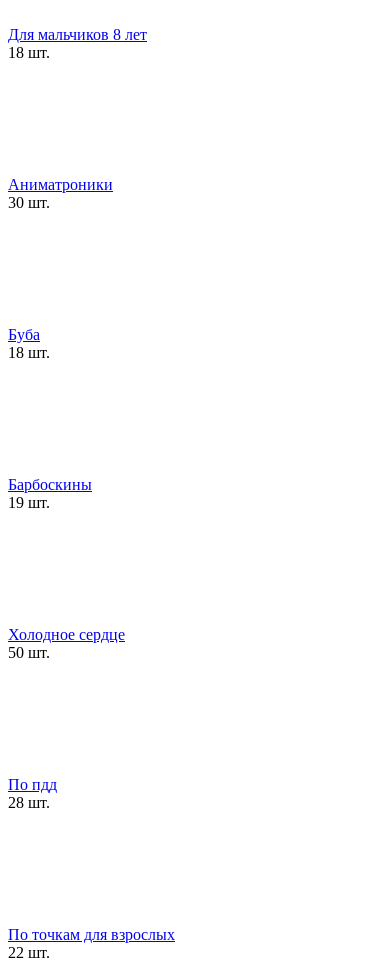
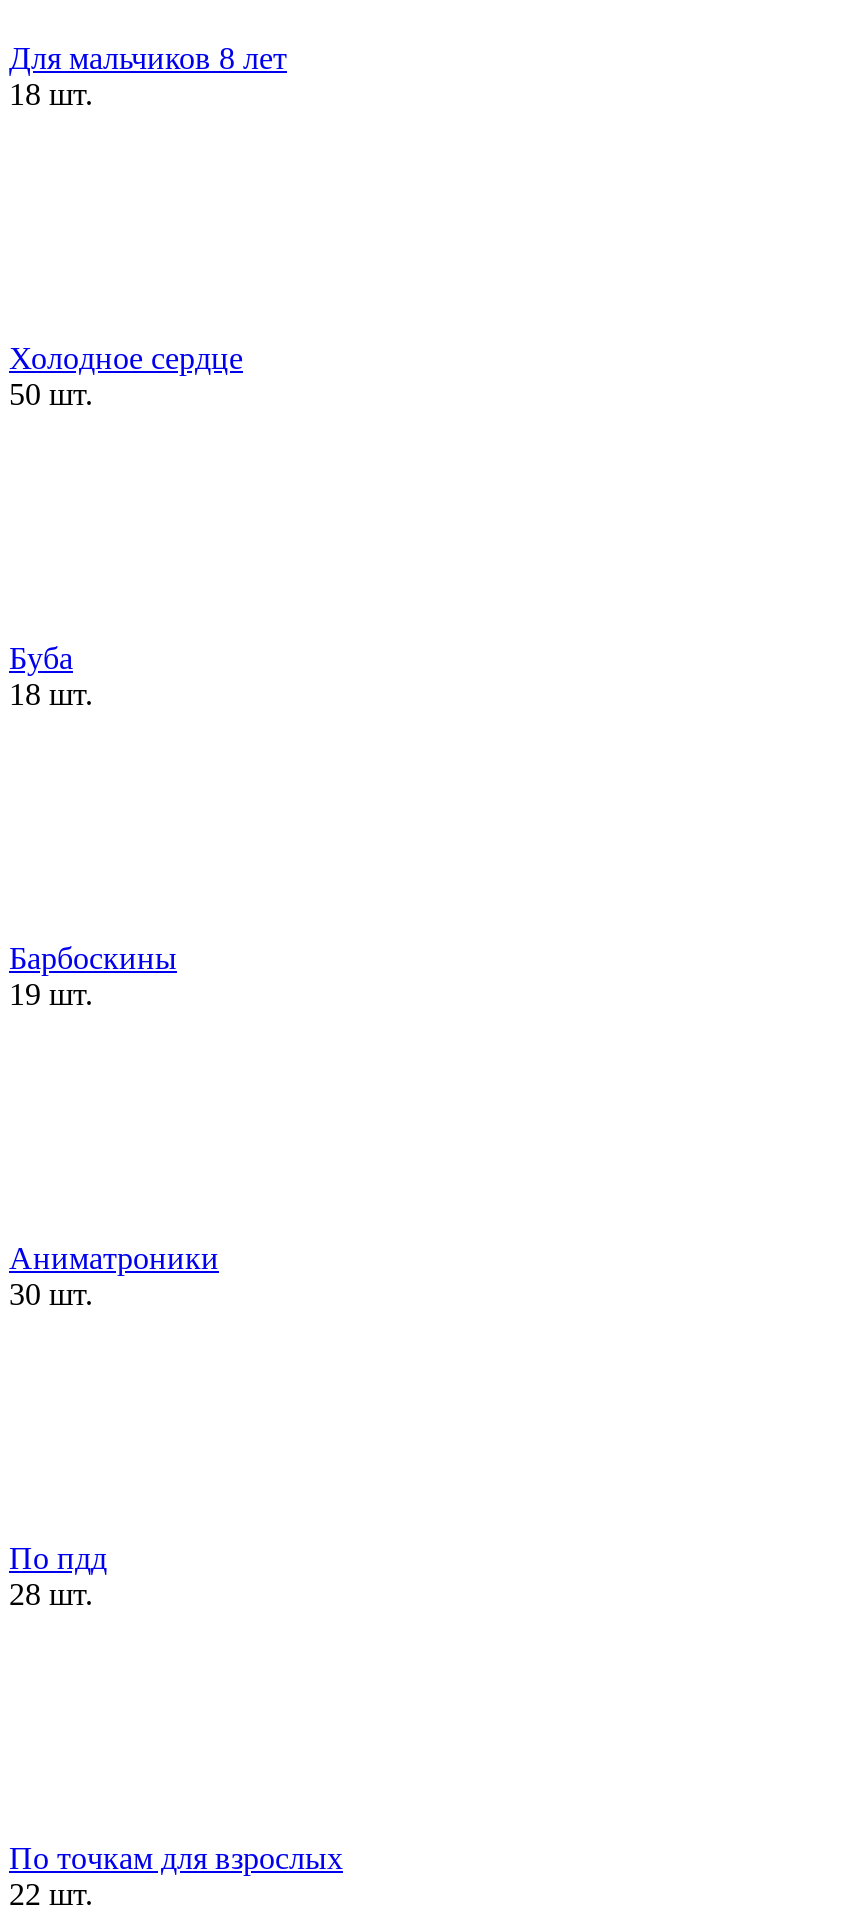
moved [8,176,113,211] -> [9,1242,219,1312]: Аниматроники | 30 шт.
moved [8,626,125,661] -> [9,342,243,412]: Холодное сердце | 50 шт.

